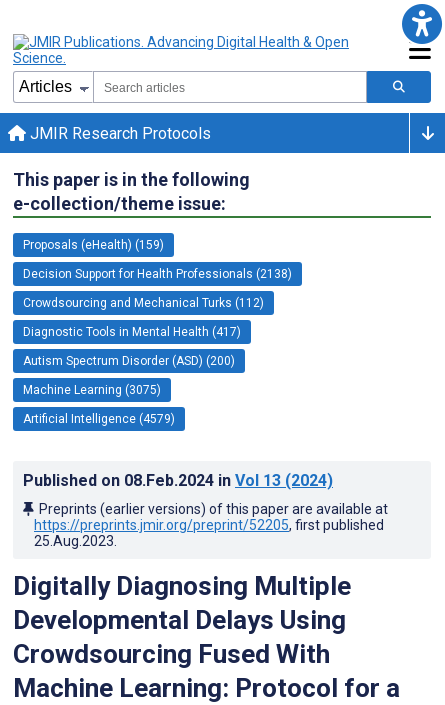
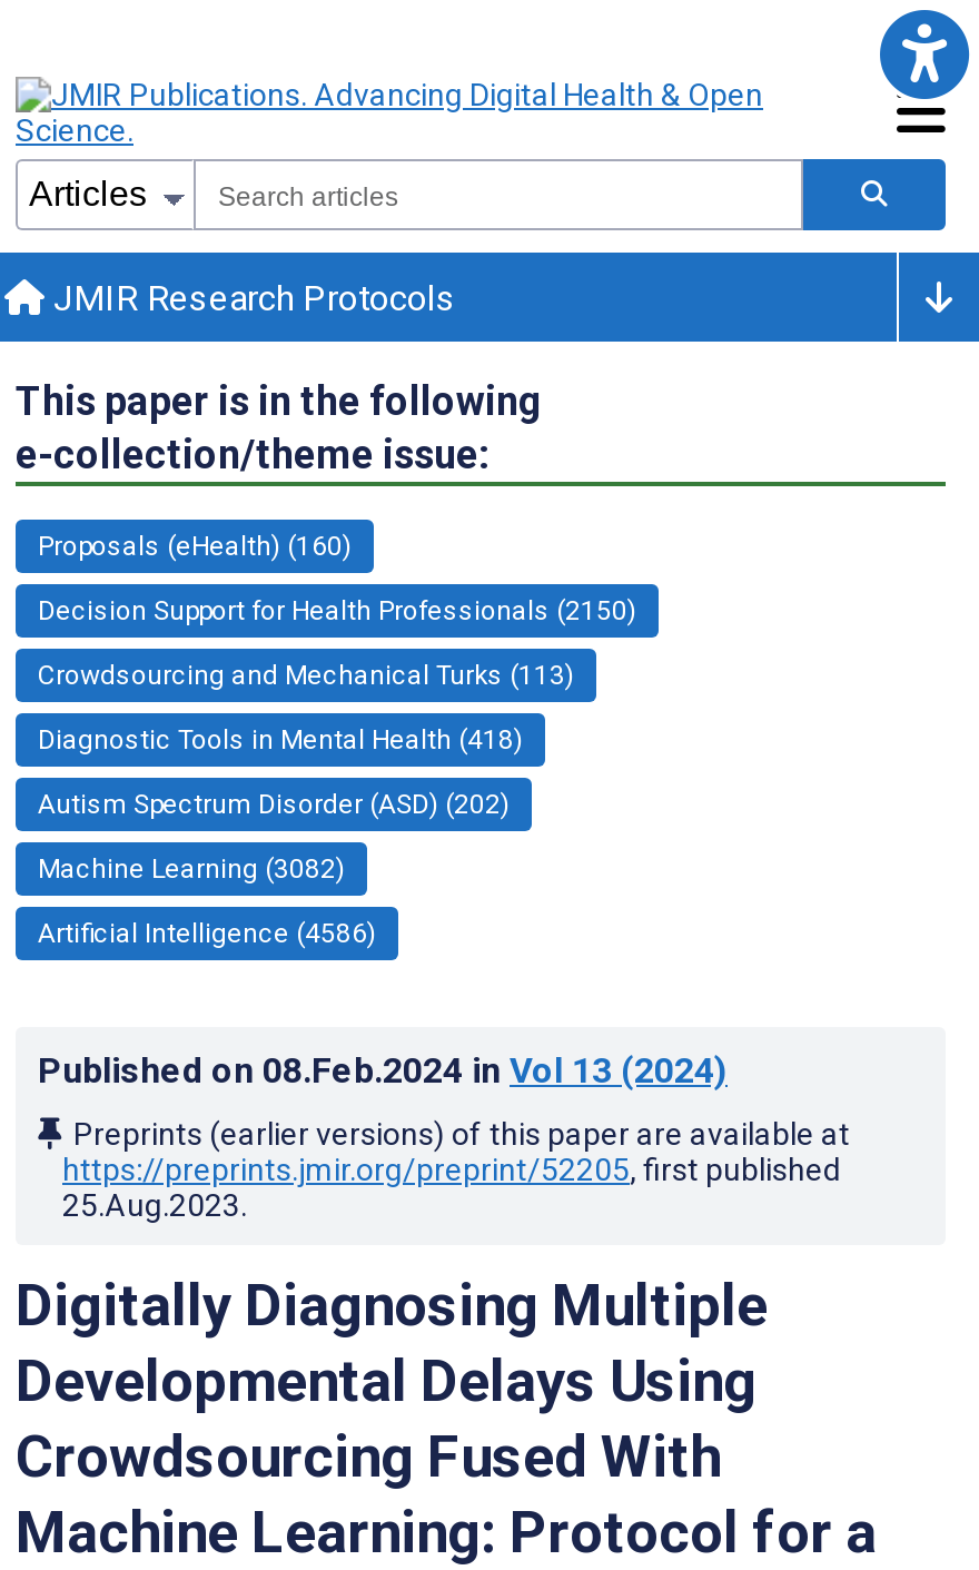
[23,238,164,252] Proposals (eHealth) (159) -> [38,531,352,562] Proposals (eHealth) (160)
[23,267,292,281] Decision Support for Health Professionals (2138) -> [38,595,636,626] Decision Support for Health Professionals (2150)
[23,296,264,310] Crowdsourcing and Mechanical Turks (112) -> [38,660,574,691] Crowdsourcing and Mechanical Turks (113)
[23,325,241,339] Diagnostic Tools in Mental Health (417) -> [38,724,523,755] Diagnostic Tools in Mental Health (418)
[23,354,235,368] Autism Spectrum Disorder (ASD) (200) -> [38,789,510,820] Autism Spectrum Disorder (ASD) (202)
[23,383,161,397] Machine Learning (3075) -> [38,853,345,884] Machine Learning (3082)
[23,412,175,426] Artificial Intelligence (4579) -> [38,918,376,949] Artificial Intelligence (4586)

